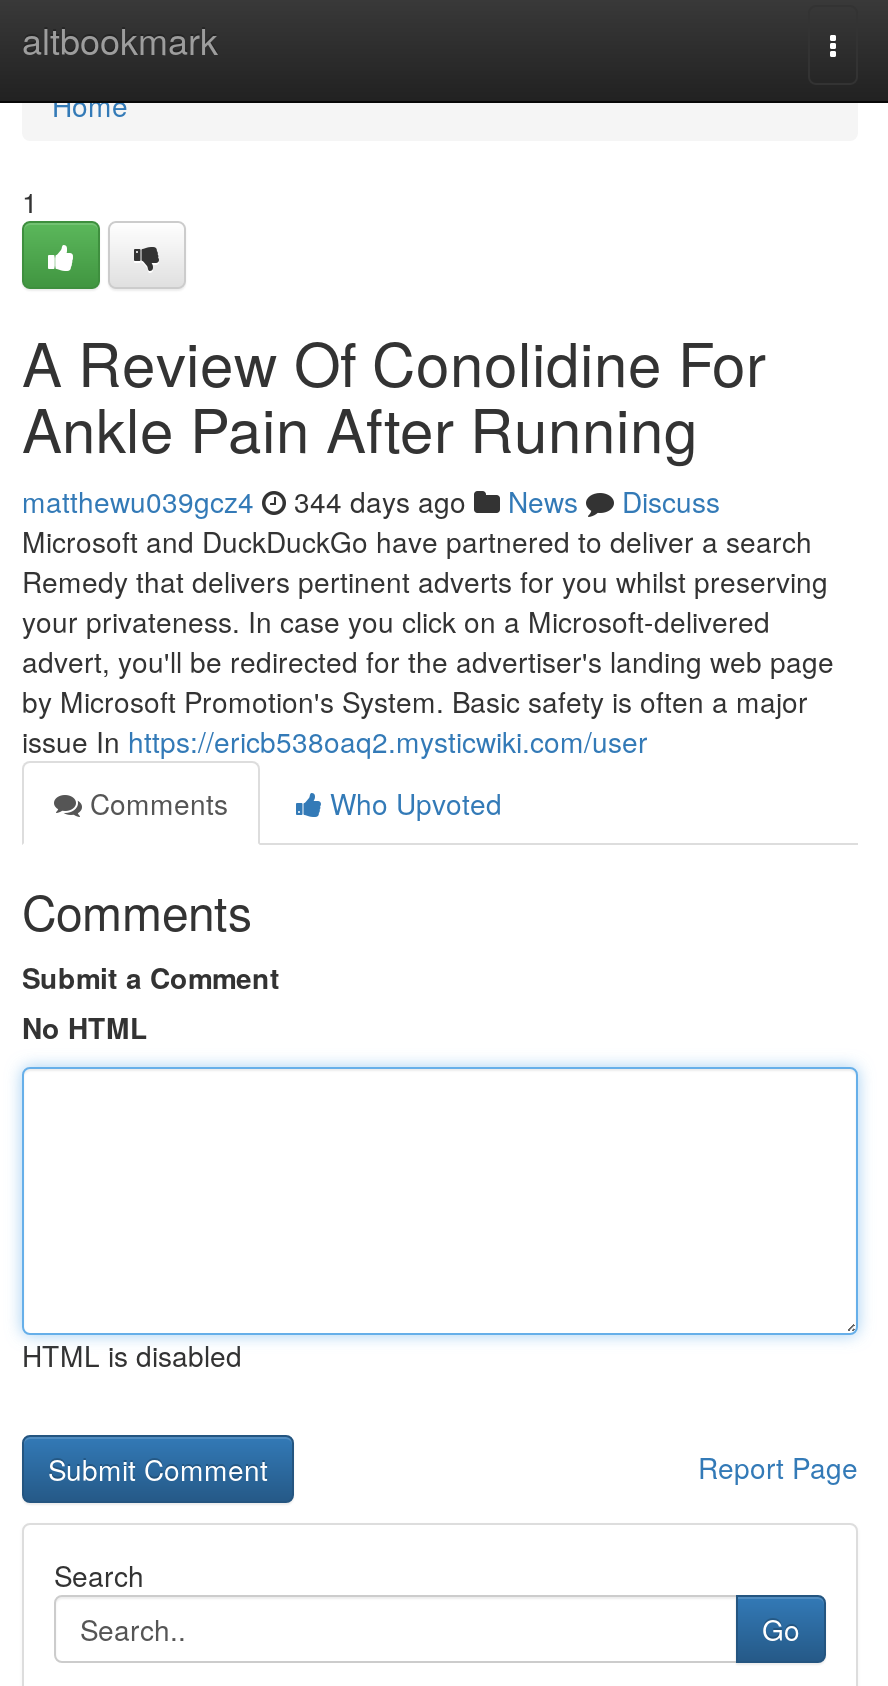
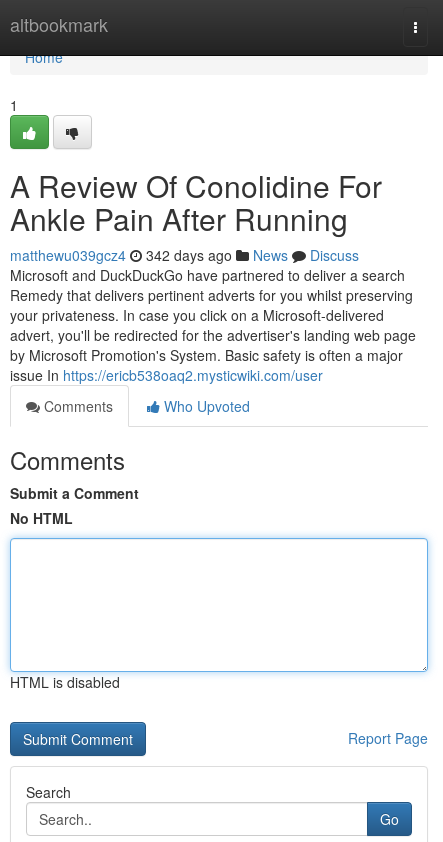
[22,481,720,521] matthewu039gcz4 344 days ago News Discuss -> [10,245,359,265] matthewu039gcz4 342 days ago News Discuss

